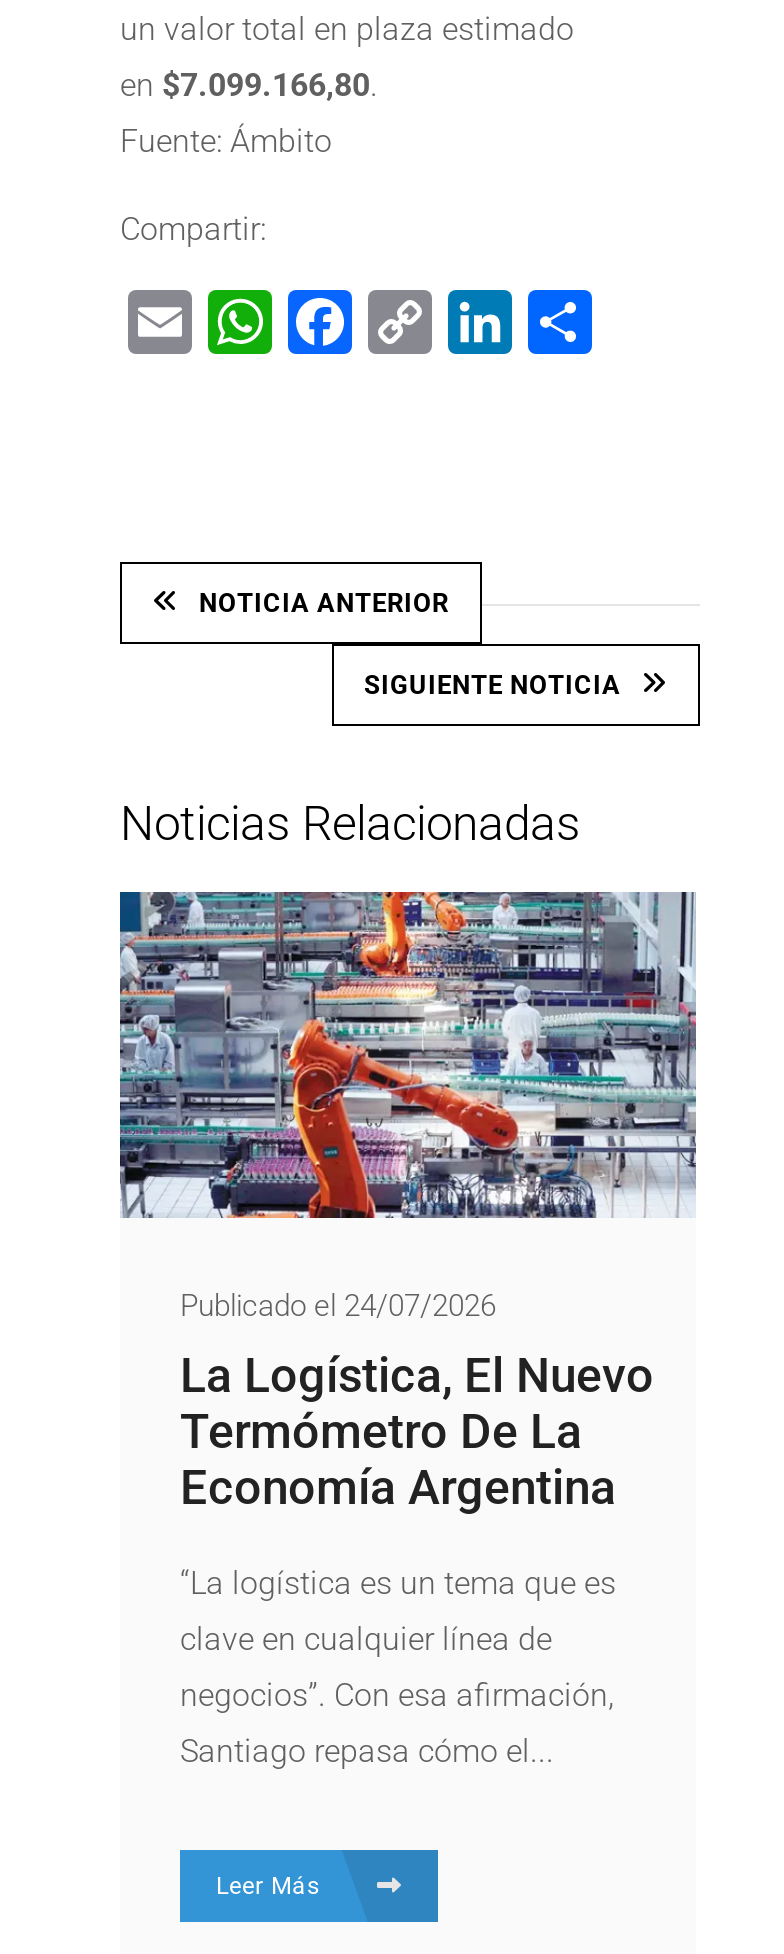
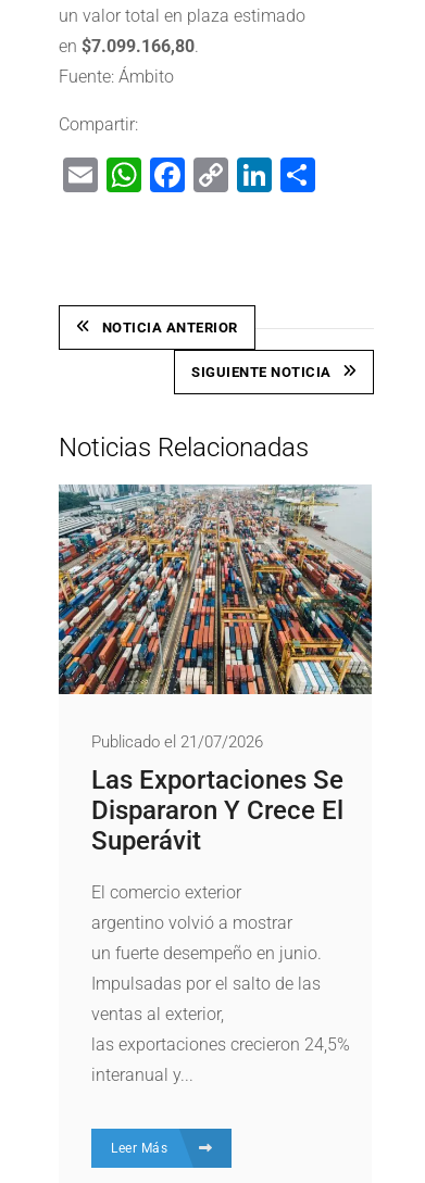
[118,890,698,1770] [image] | Publicado el 24/07/2026 | La Logística, El Nuevo | Termómetro De La | Economía Argentina | “La logística es un tema que es | clave en cualquier línea de | negocios”. Con esa afirmación, | Santiago repasa cómo el... -> [58,484,373,1085] [image] | Publicado el 21/07/2026 | Las Exportaciones Se | Dispararon Y Crece El | Superávit | El comercio exterior | argentino volvió a mostrar | un fuerte desempeño en junio. | Impulsadas por el salto de las | ventas al exterior, | las exportaciones crecieron 24,5% | interanual y...

